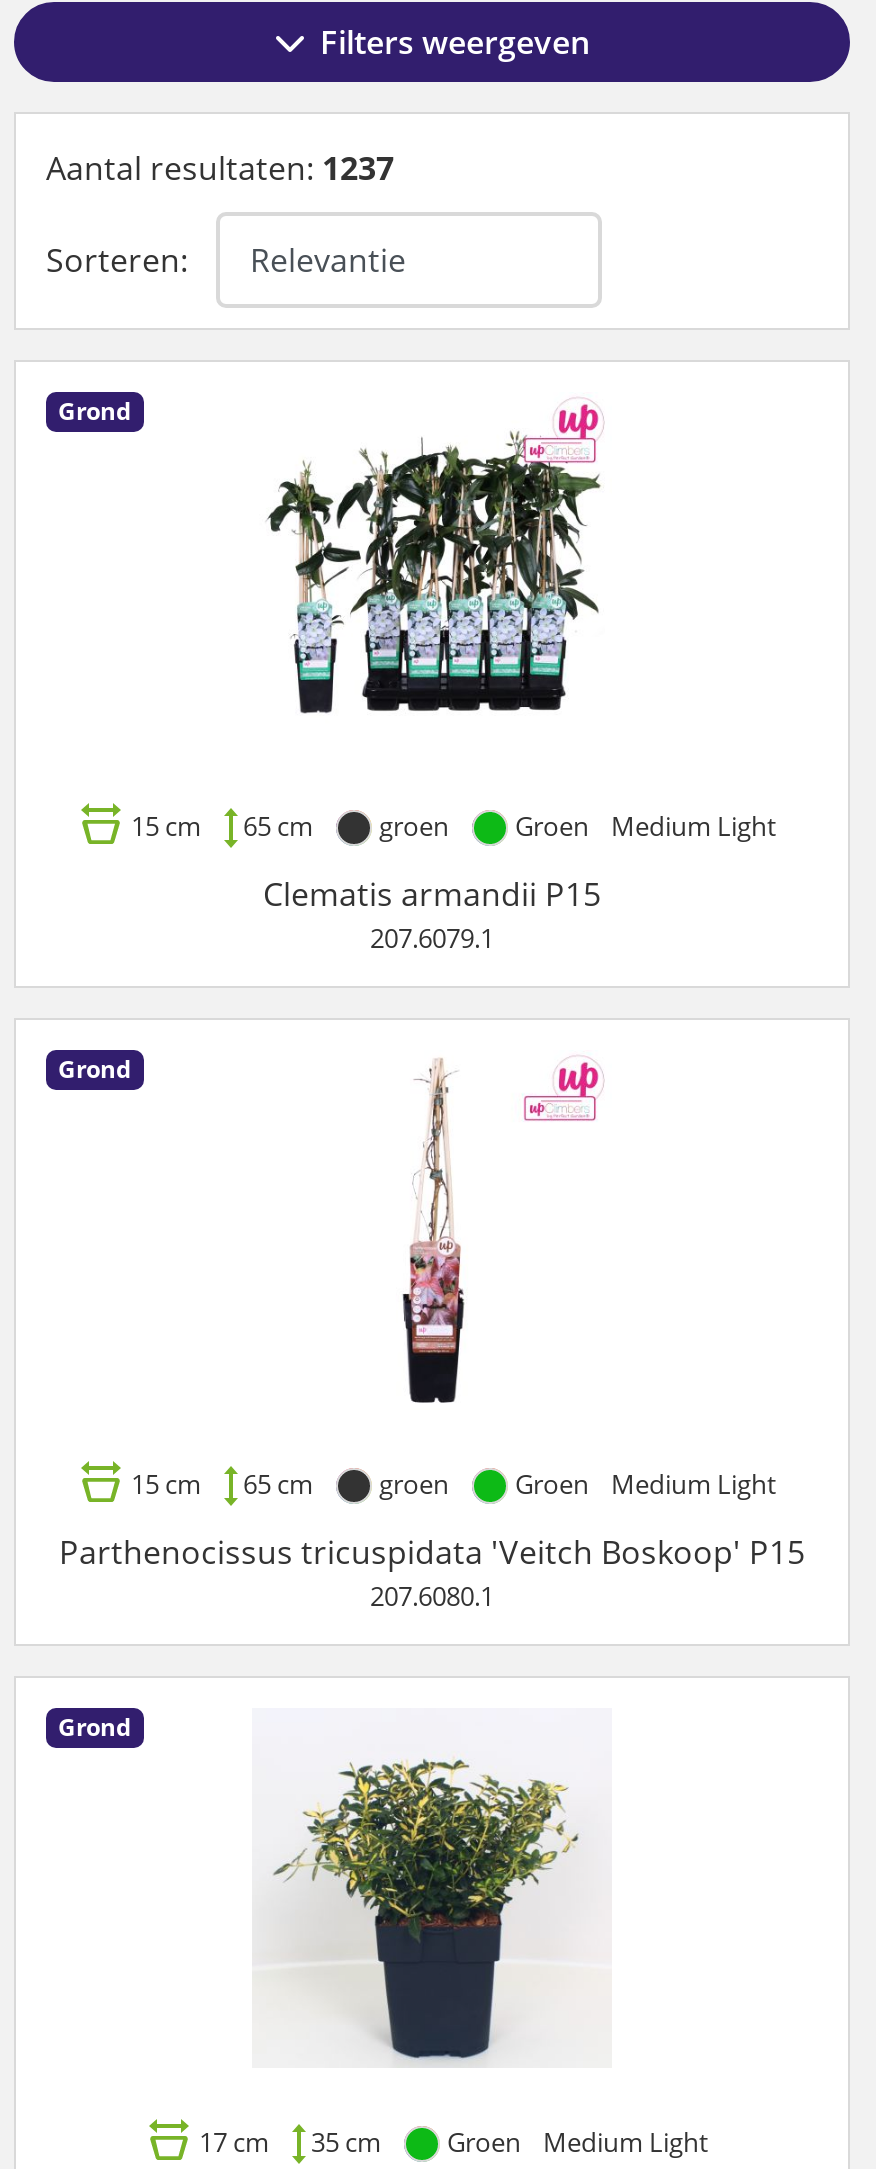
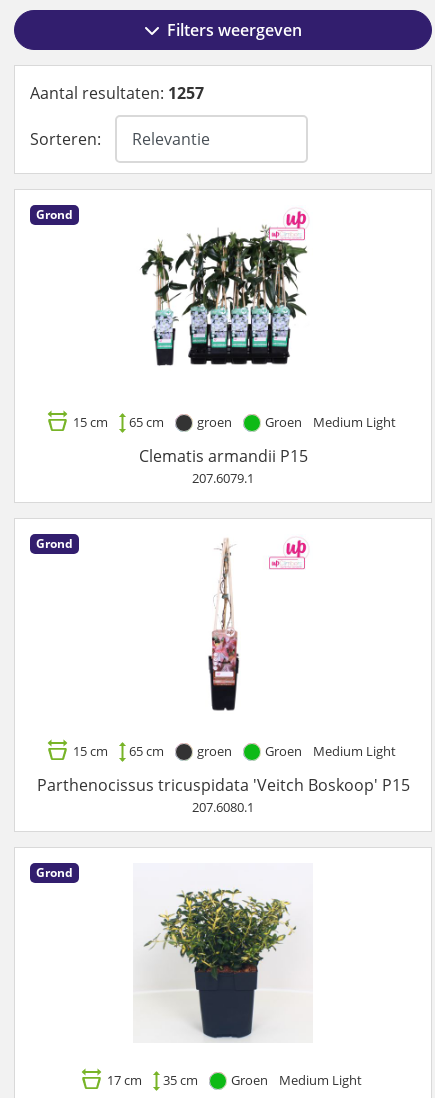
[46,146,394,190] Aantal resultaten: 1237 -> [30,82,204,104] Aantal resultaten: 1257

